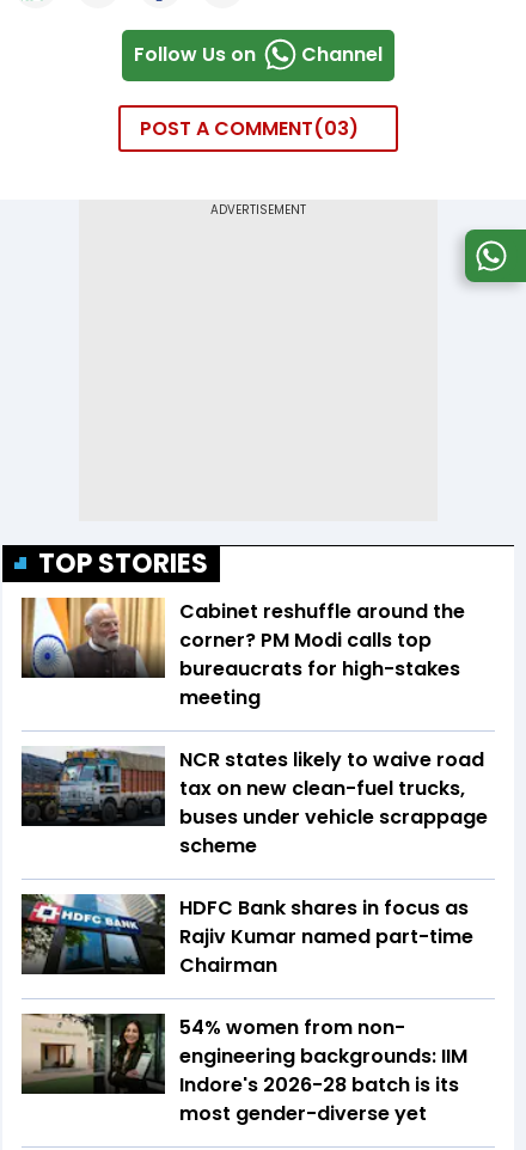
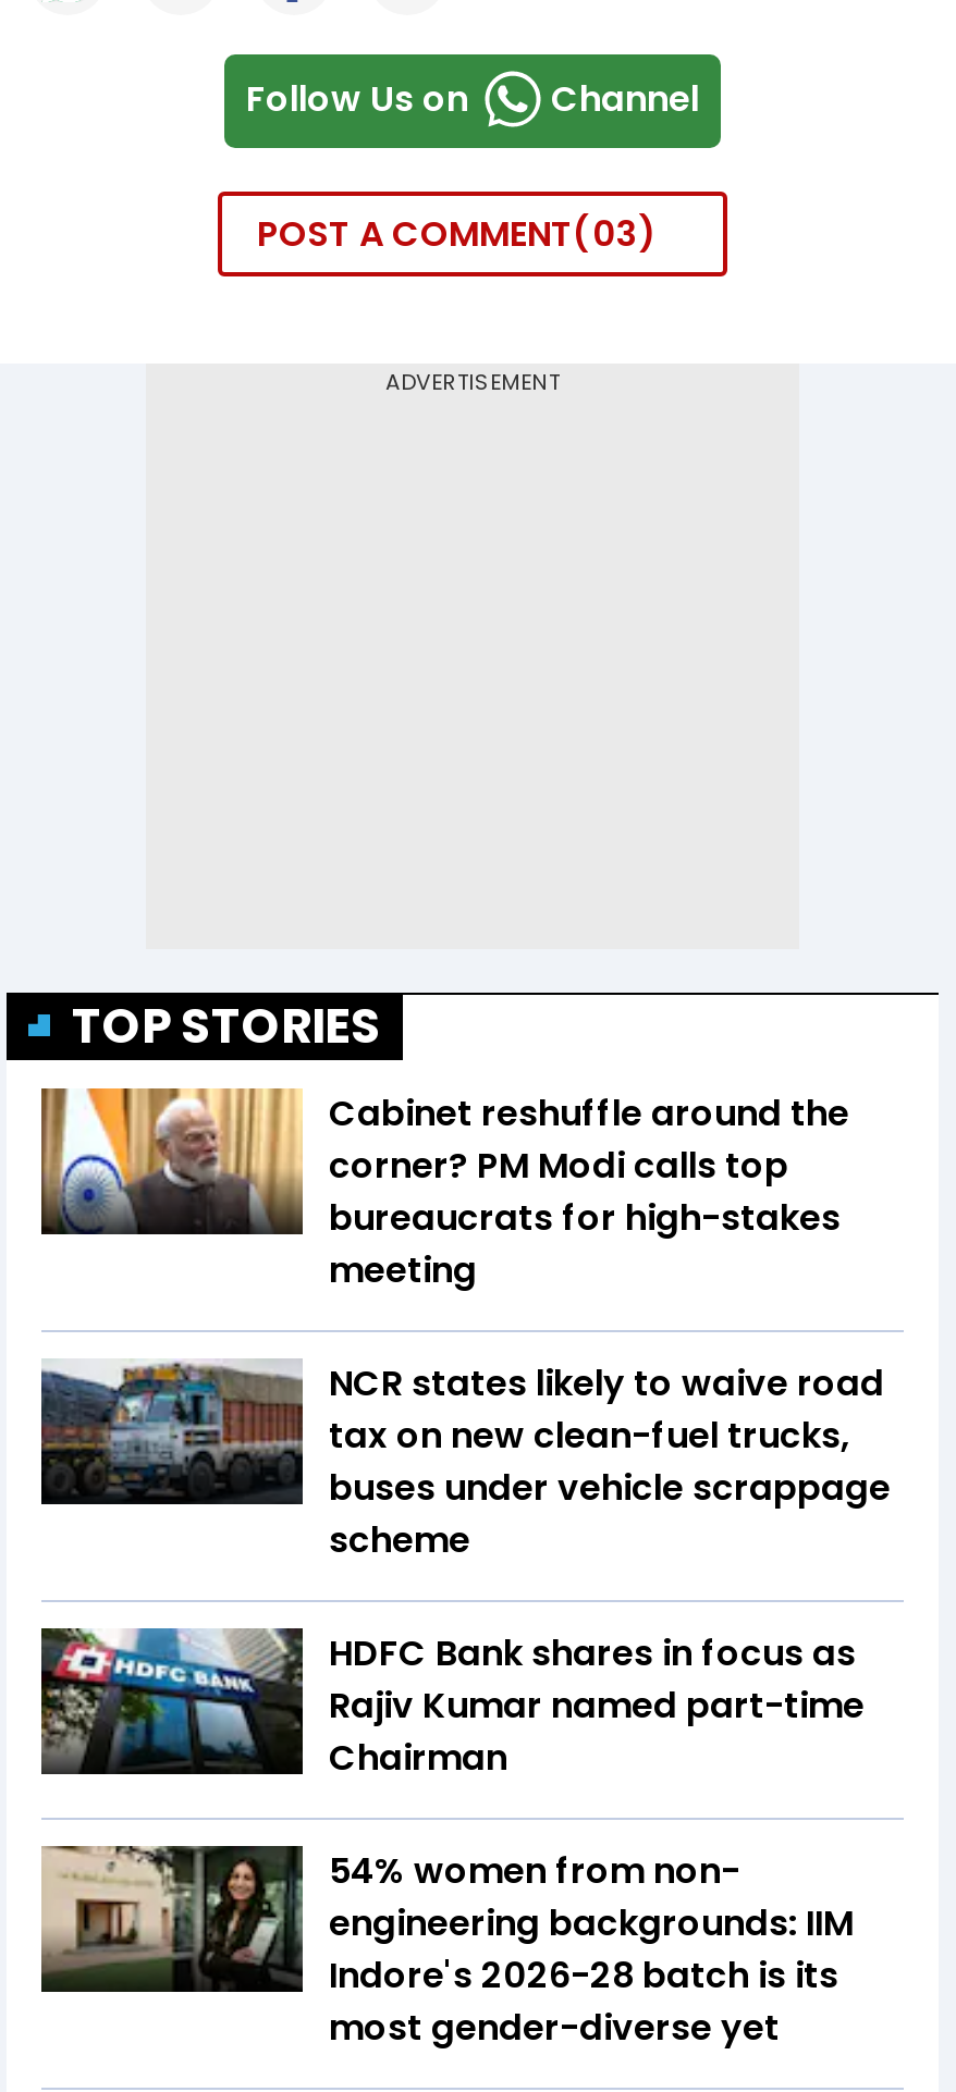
[460,228,522,286] [image] -> none

